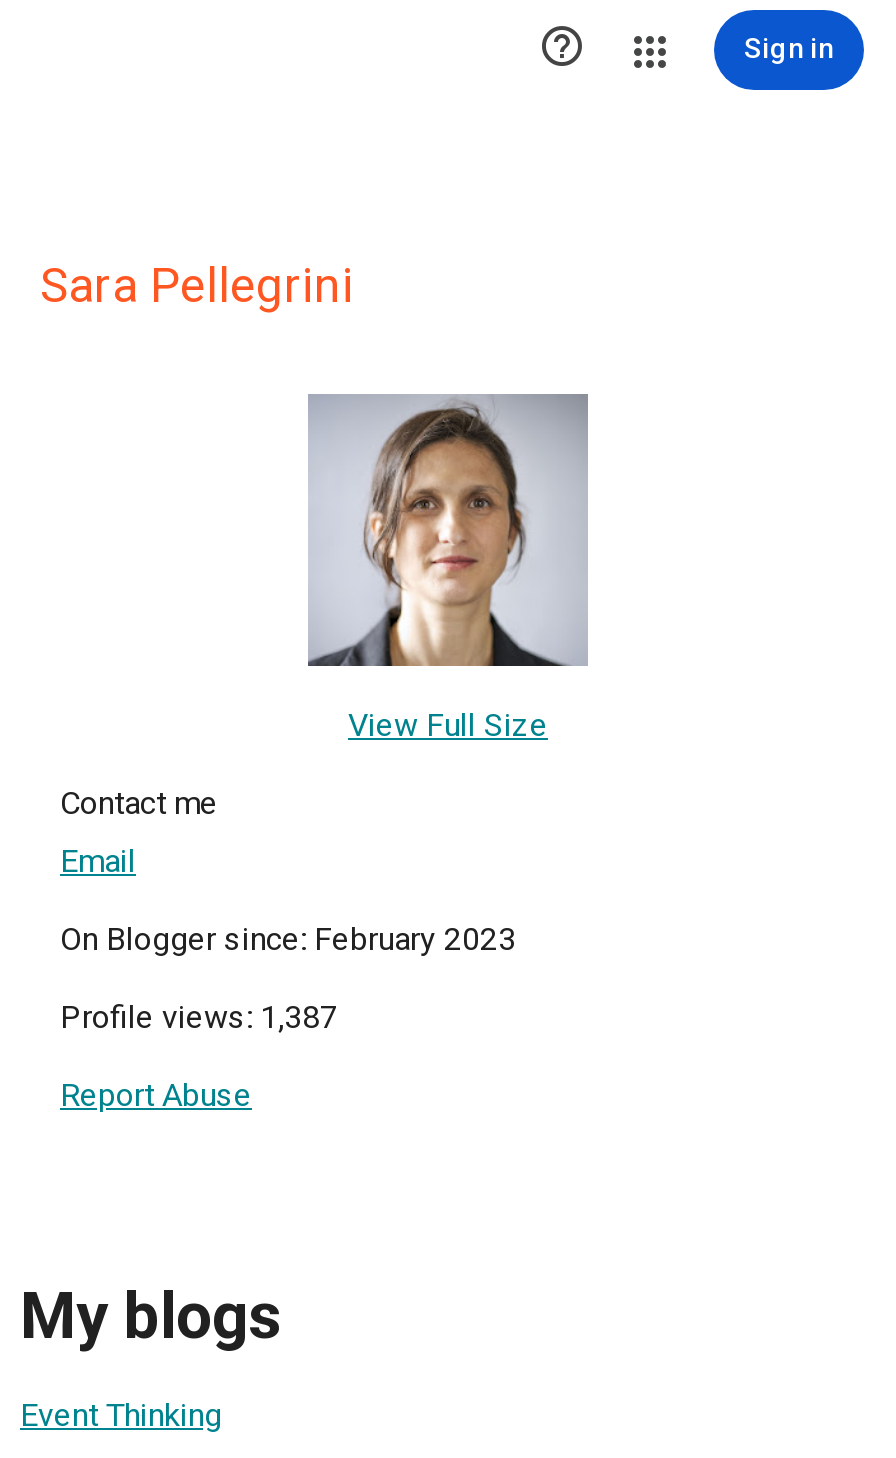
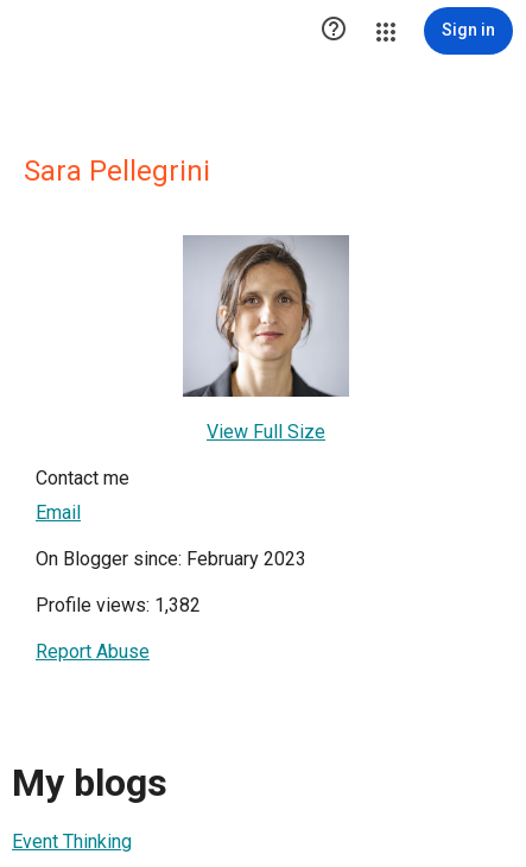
[60,998,338,1036] Profile views: 1,387 -> [36,594,201,617] Profile views: 1,382

